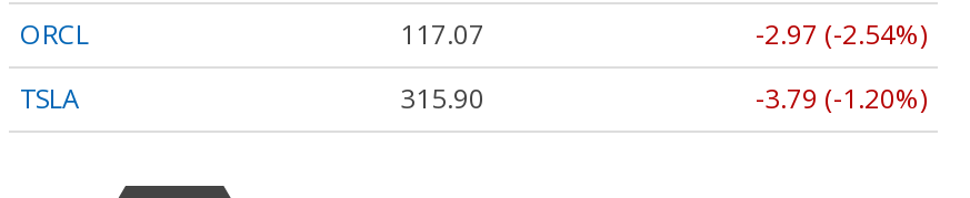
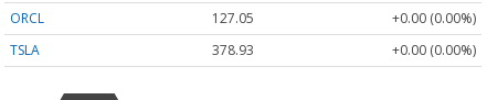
[400,15,484,53] 117.07 -> [212,9,254,28] 127.05
[756,15,927,53] -2.97 (-2.54%) -> [392,9,476,28] +0.00 (0.00%)
[400,79,927,117] 315.90 | -3.79 (-1.20%) -> [212,41,476,60] 378.93 | +0.00 (0.00%)

